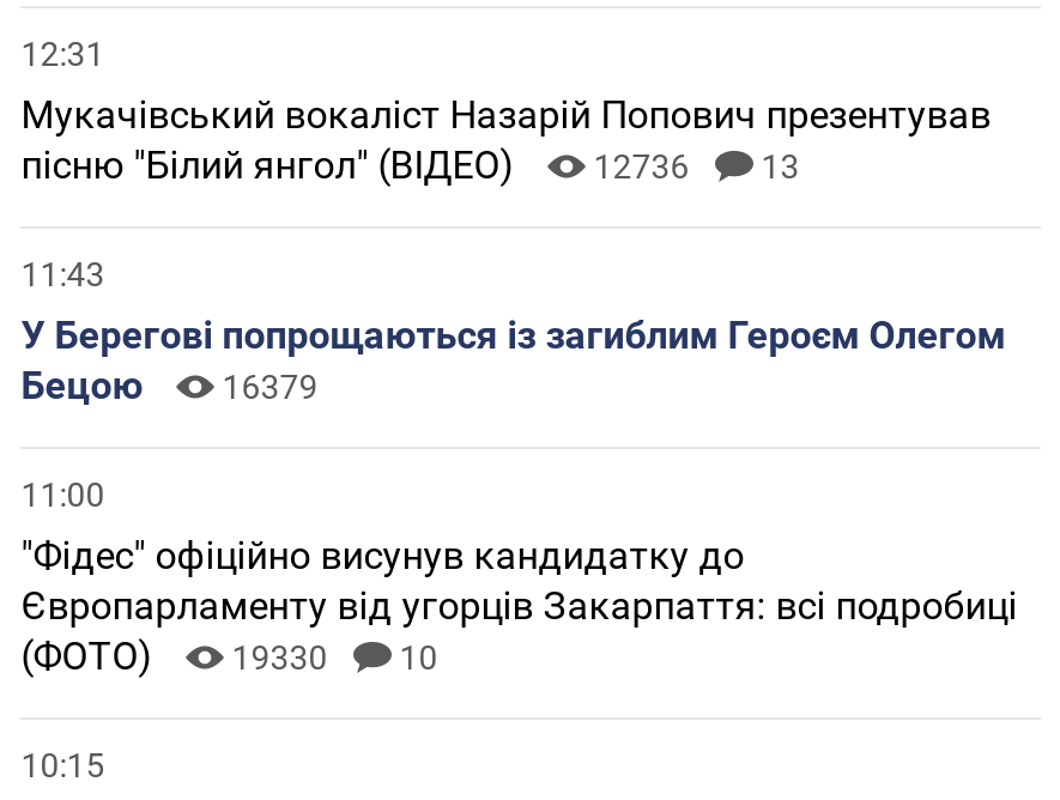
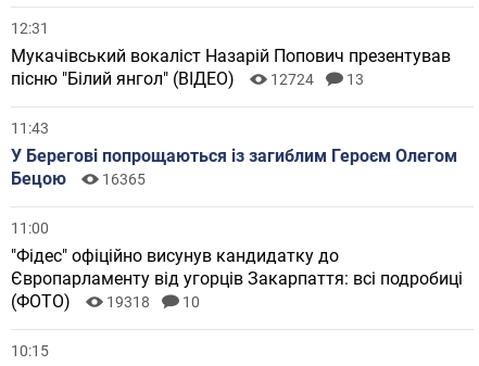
[21,144,799,189] пісню "Білий янгол" (ВІДЕО) 12736 13 -> [11,68,364,89] пісню "Білий янгол" (ВІДЕО) 12724 13
[21,364,318,410] Бецою 16379 -> [11,168,146,189] Бецою 16365
[21,635,438,680] (ФОТО) 19330 10 -> [11,291,200,312] (ФОТО) 19318 10

